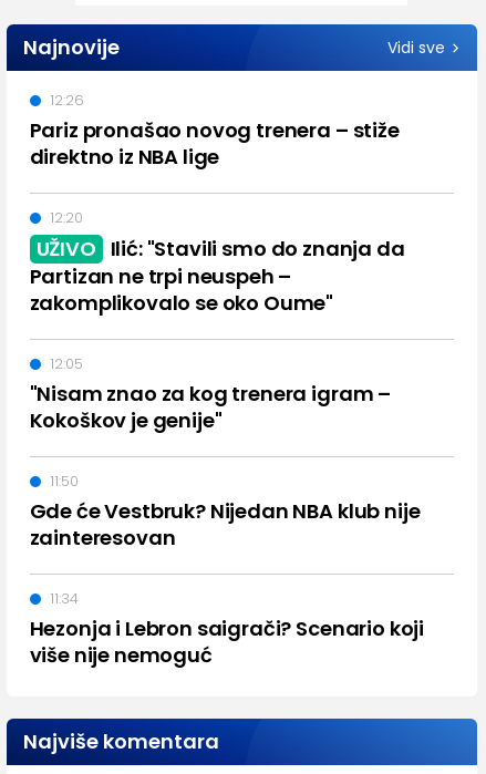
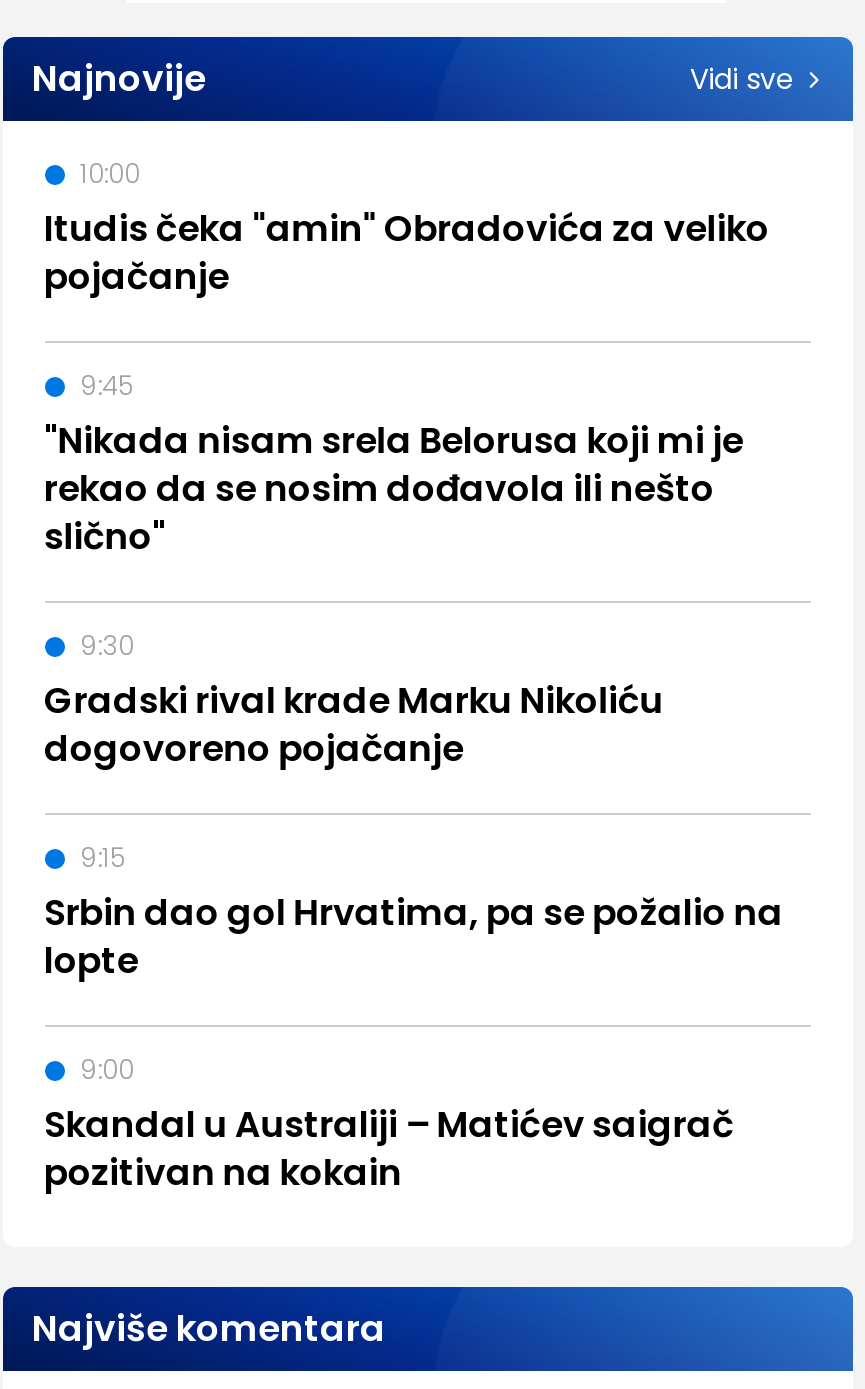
[49,90,84,111] 12:26 -> [80,155,140,193] 10:00
[29,116,399,171] Pariz pronašao novog trenera – stiže | direktno iz NBA lige -> [44,203,770,301] Itudis čeka "amin" Obradovića za veliko | pojačanje
[49,207,82,228] 12:20 -> [80,367,134,405] 9:45
[29,235,405,317] UŽIVO Ilić: "Stavili smo do znanja da | Partizan ne trpi neuspeh – | zakomplikovalo se oko Oume" -> [44,415,744,561] "Nikada nisam srela Belorusa koji mi je | rekao da se nosim dođavola ili nešto | slično"
[49,353,82,374] 12:05 -> [80,627,134,665] 9:30
[29,380,391,434] "Nisam znao za kog trenera igram – | Kokoškov je genije" -> [44,675,663,773] Gradski rival krade Marku Nikoliću | dogovoreno pojačanje
[49,471,78,492] 11:50 -> [80,839,126,877] 9:15
[29,497,420,551] Gde će Vestbruk? Nijedan NBA klub nije | zainteresovan -> [44,887,783,985] Srbin dao gol Hrvatima, pa se požalio na | lopte
[49,588,78,609] 11:34 -> [80,1051,134,1089] 9:00
[29,615,424,669] Hezonja i Lebron saigrači? Scenario koji | više nije nemoguć -> [44,1099,734,1197] Skandal u Australiji – Matićev saigrač | pozitivan na kokain

